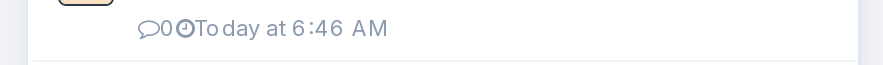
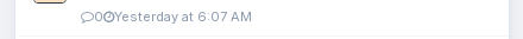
[194,14,388,42] Today at 6:46 AM -> [114,8,252,25] Yesterday at 6:07 AM

